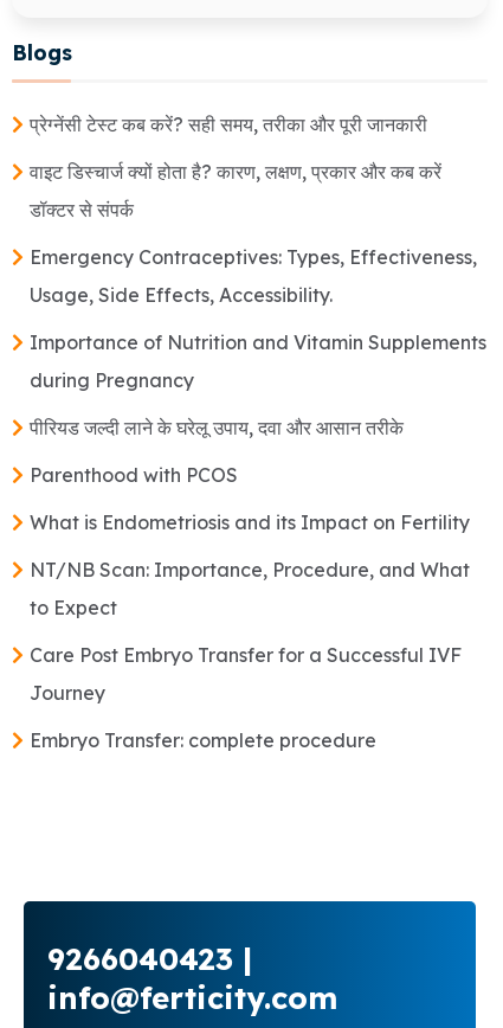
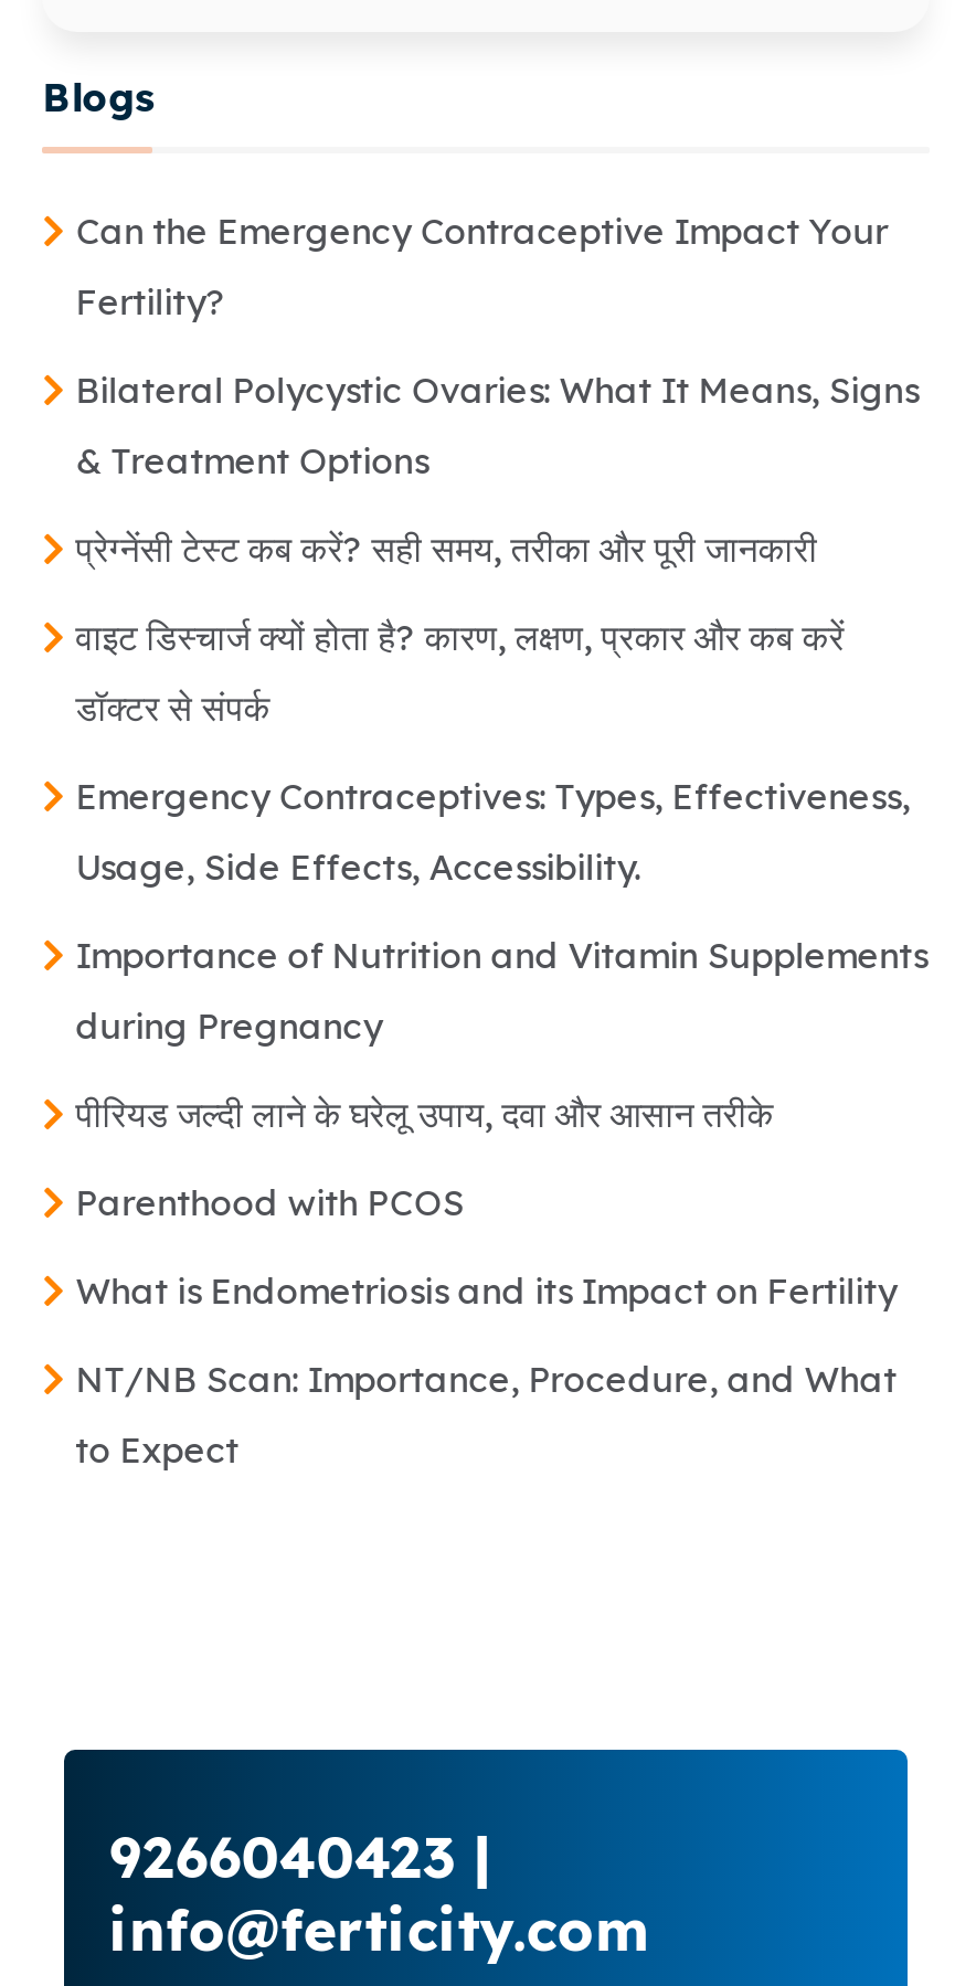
none -> [76,209,919,483] Can the Emergency Contraceptive Impact Your | Fertility? | Bilateral Polycystic Ovaries: What It Means, Signs | & Treatment Options
moved [30,113,487,620] -> [76,527,928,1472]: प्रेग्नेंसी टेस्ट कब करें? सही समय, तरीका और पूरी जानकारी | वाइट डिस्चार्ज क्यों होता है? कारण, लक्षण, प्रकार और कब करें | डॉक्टर से संपर्क | ... | NT/NB Scan: Importance, Procedure, and What | to Expect
[30,643,462,752] Care Post Embryo Transfer for a Successful IVF | Journey | Embryo Transfer: complete procedure -> none

